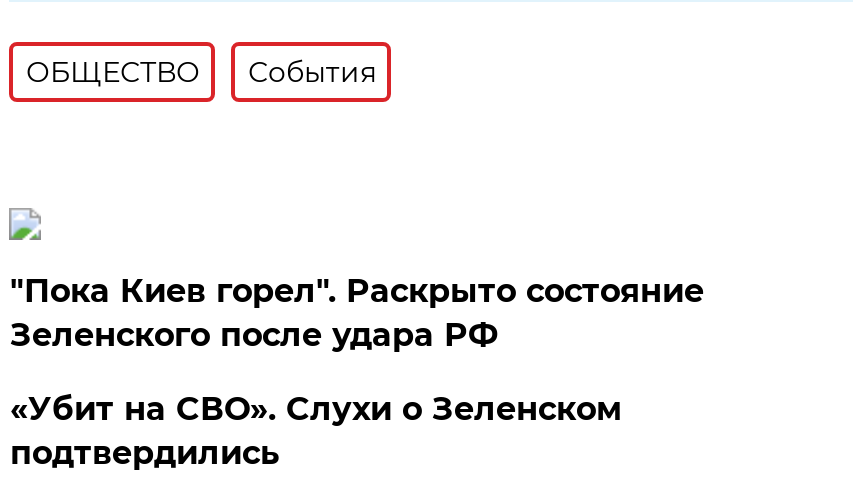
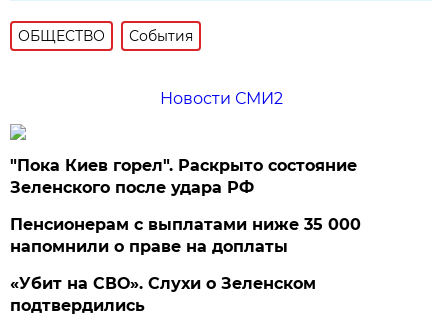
none -> [160,89,283,108] Новости СМИ2
none -> [10,215,361,256] Пенсионерам с выплатами ниже 35 000 | напомнили о праве на доплаты

